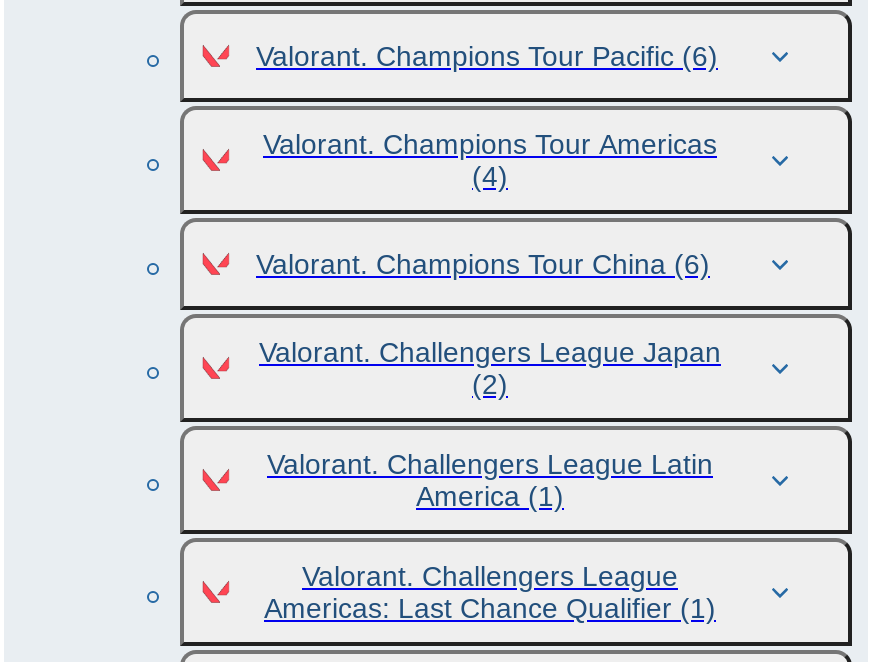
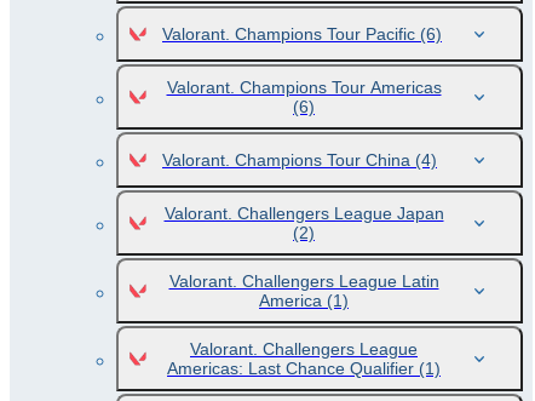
[472,160,508,192] (4) -> [293,97,315,116] (6)
[256,248,710,280] Valorant. Champions Tour China (6) -> [162,150,437,170] Valorant. Champions Tour China (4)

